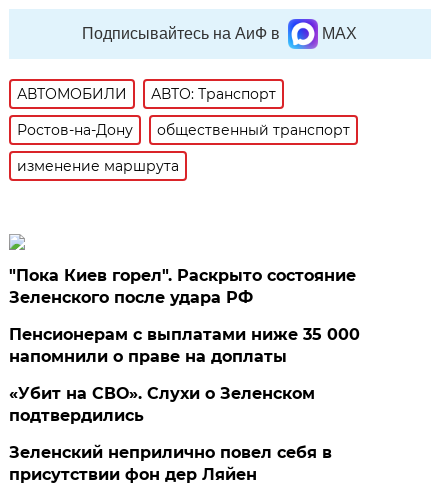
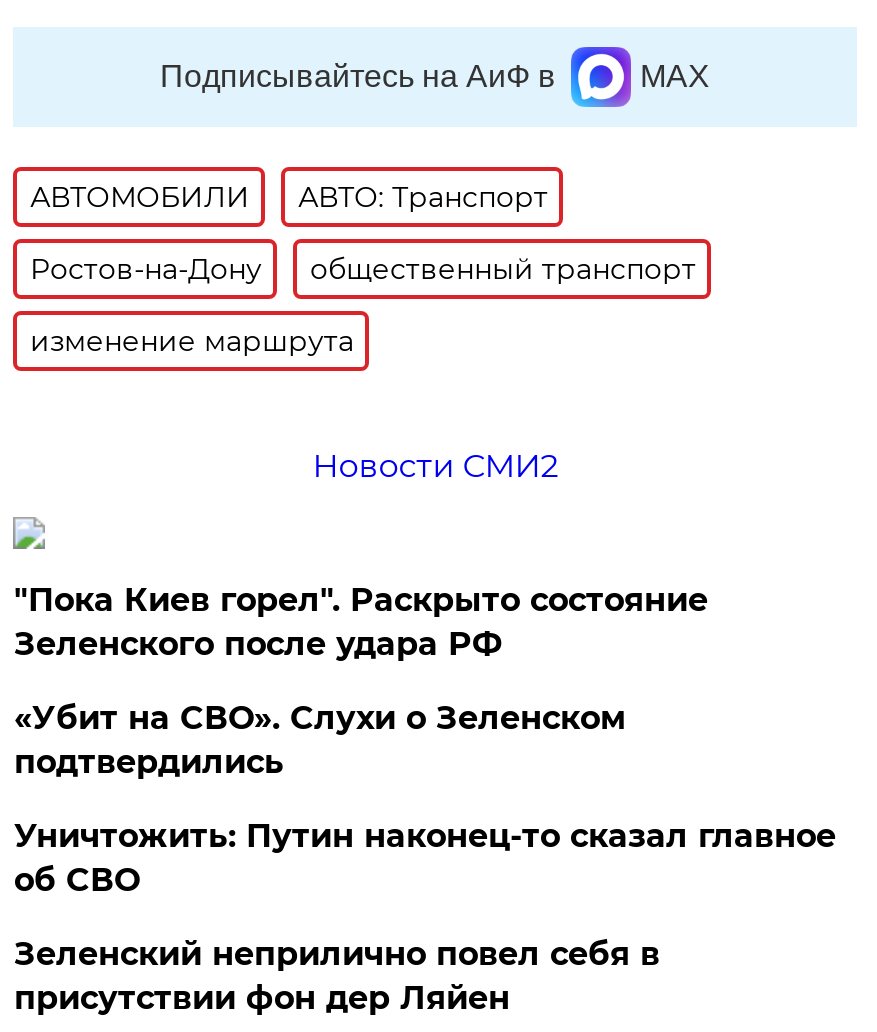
none -> [312,447,558,485] Новости СМИ2
[9,325,360,366] Пенсионерам с выплатами ниже 35 000 | напомнили о праве на доплаты -> none
moved [9,384,315,425] -> [14,699,626,781]: «Убит на СВО». Слухи о Зеленском | подтвердились
none -> [14,817,836,899] Уничтожить: Путин наконец-то сказал главное | об СВО

